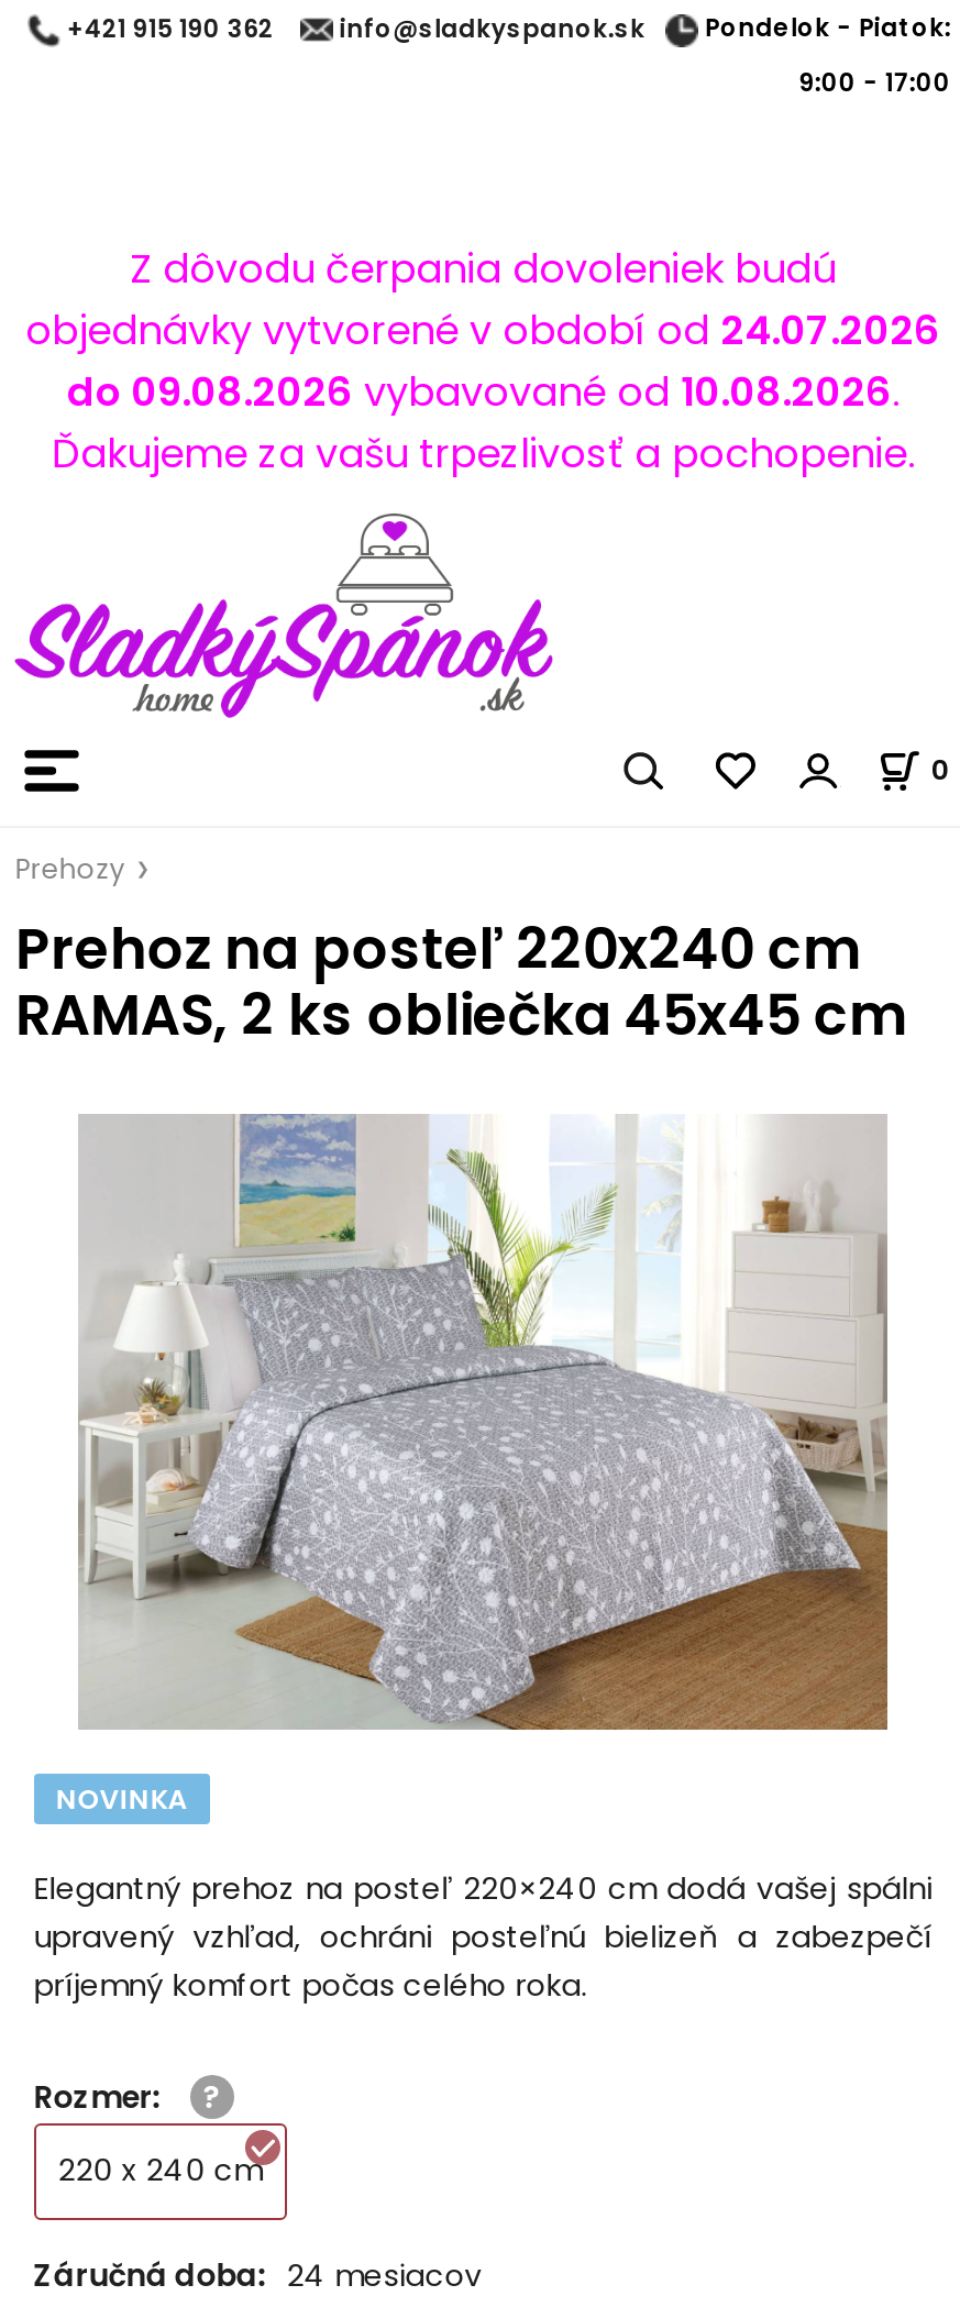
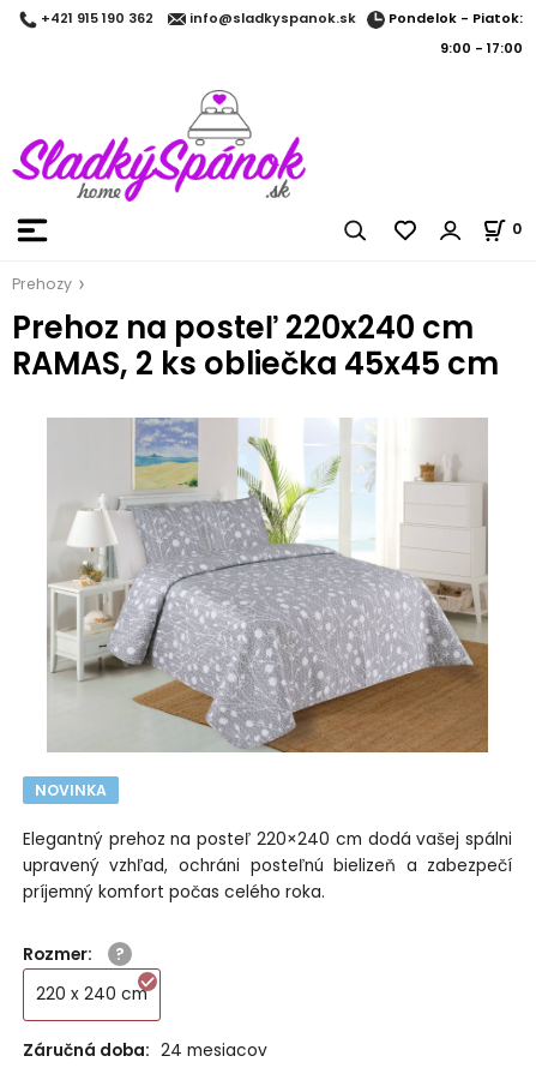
[25,240,940,479] Z dôvodu čerpania dovoleniek budú | objednávky vytvorené v období od 24.07.2026 | do 09.08.2026 vybavované od 10.08.2026. | Ďakujeme za vašu trpezlivosť a pochopenie. -> none

